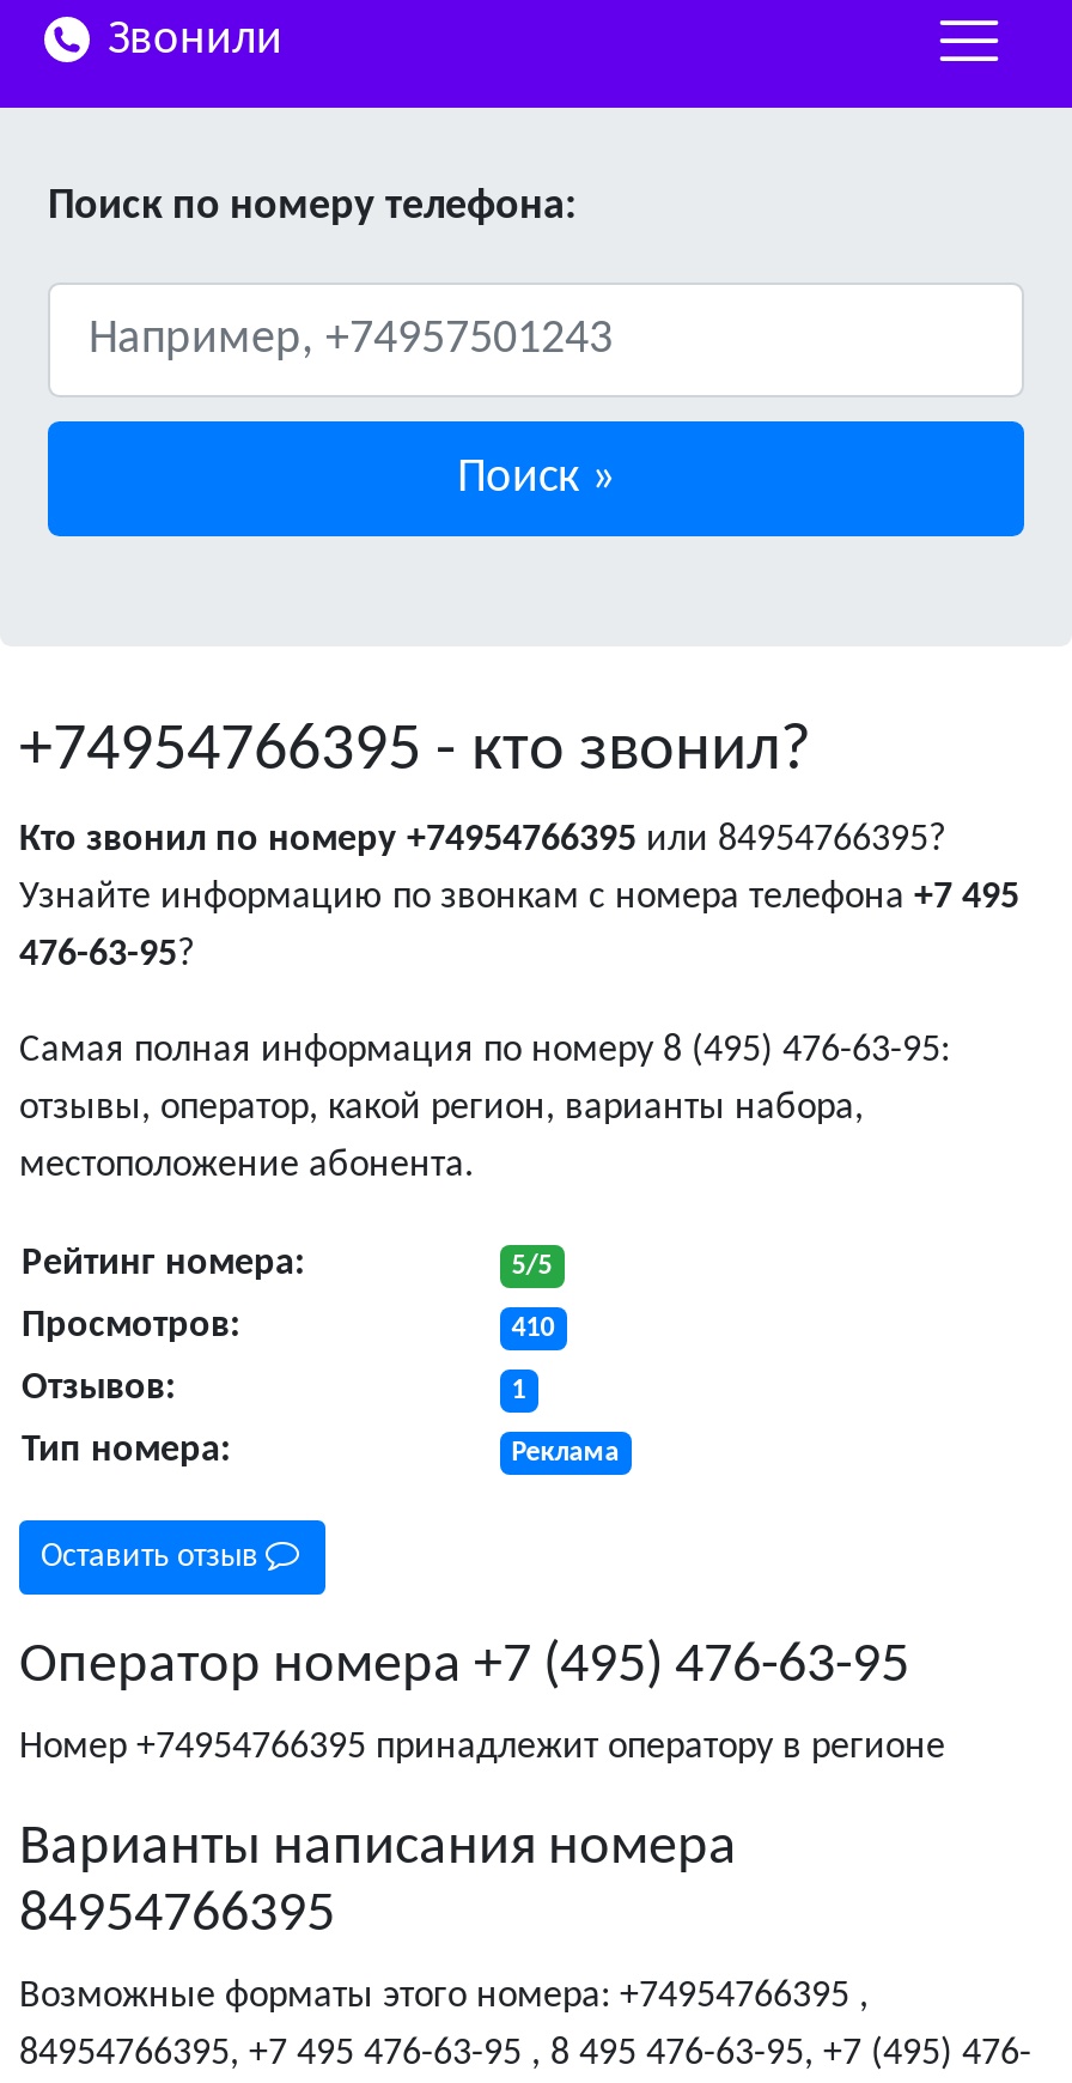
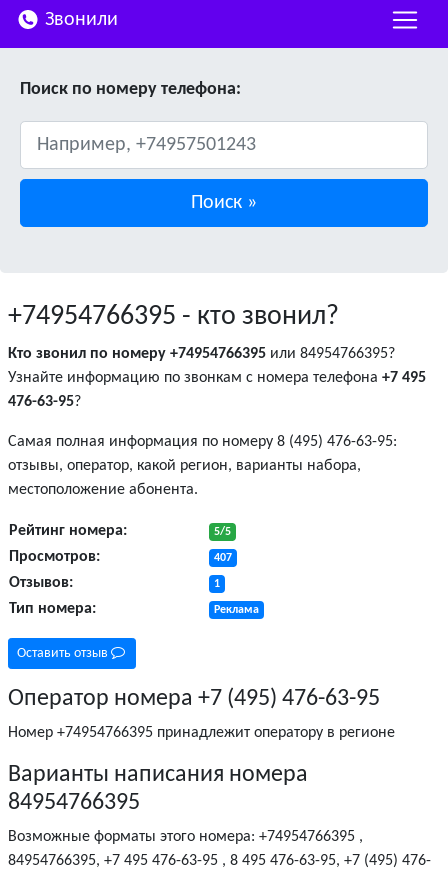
[512,1314,555,1343] 410 -> [214,552,232,564] 407

